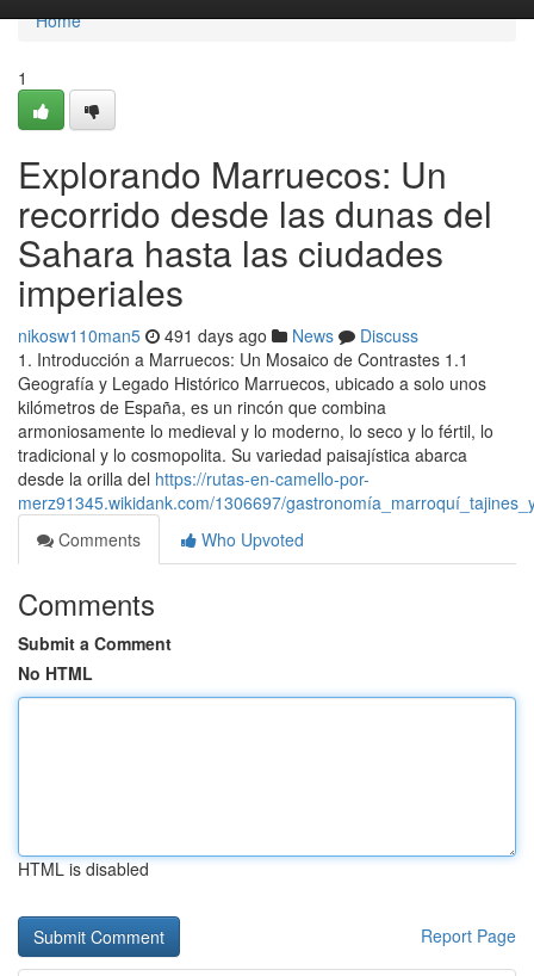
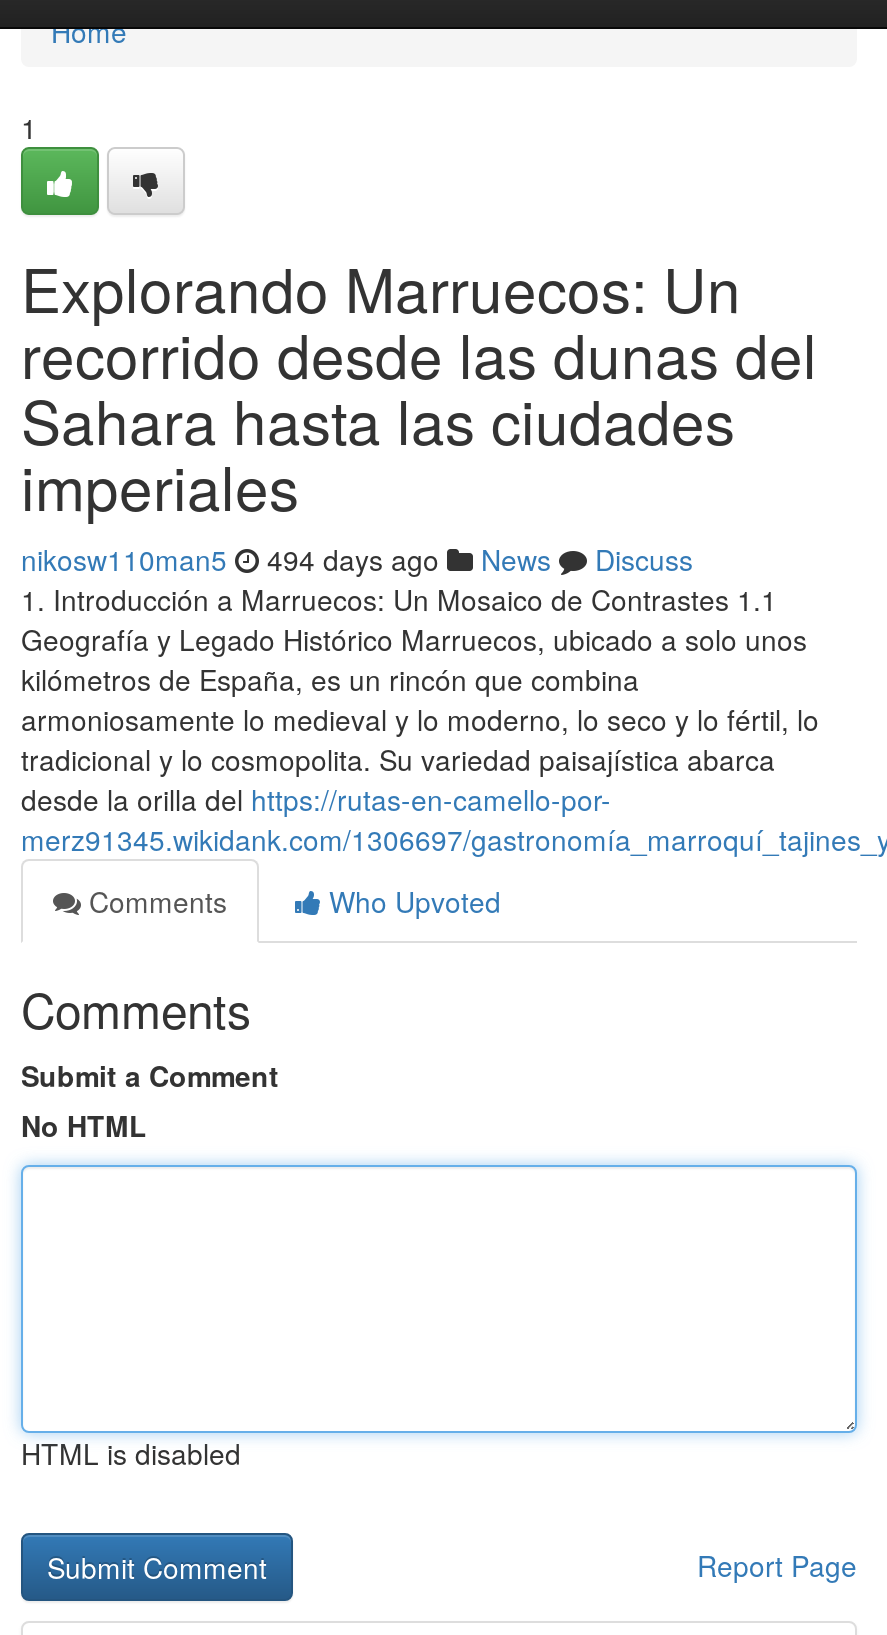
[18,323,418,347] nikosw110man5 491 days ago News Discuss -> [21,539,693,579] nikosw110man5 494 days ago News Discuss

